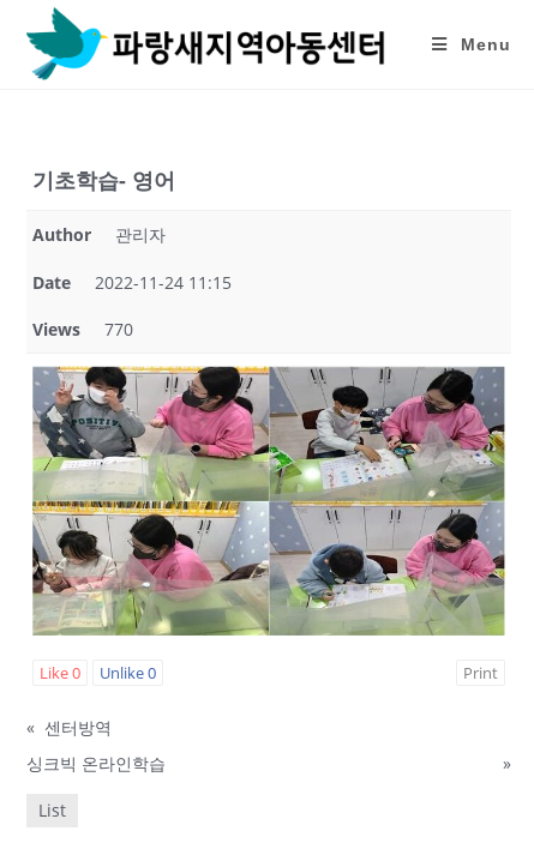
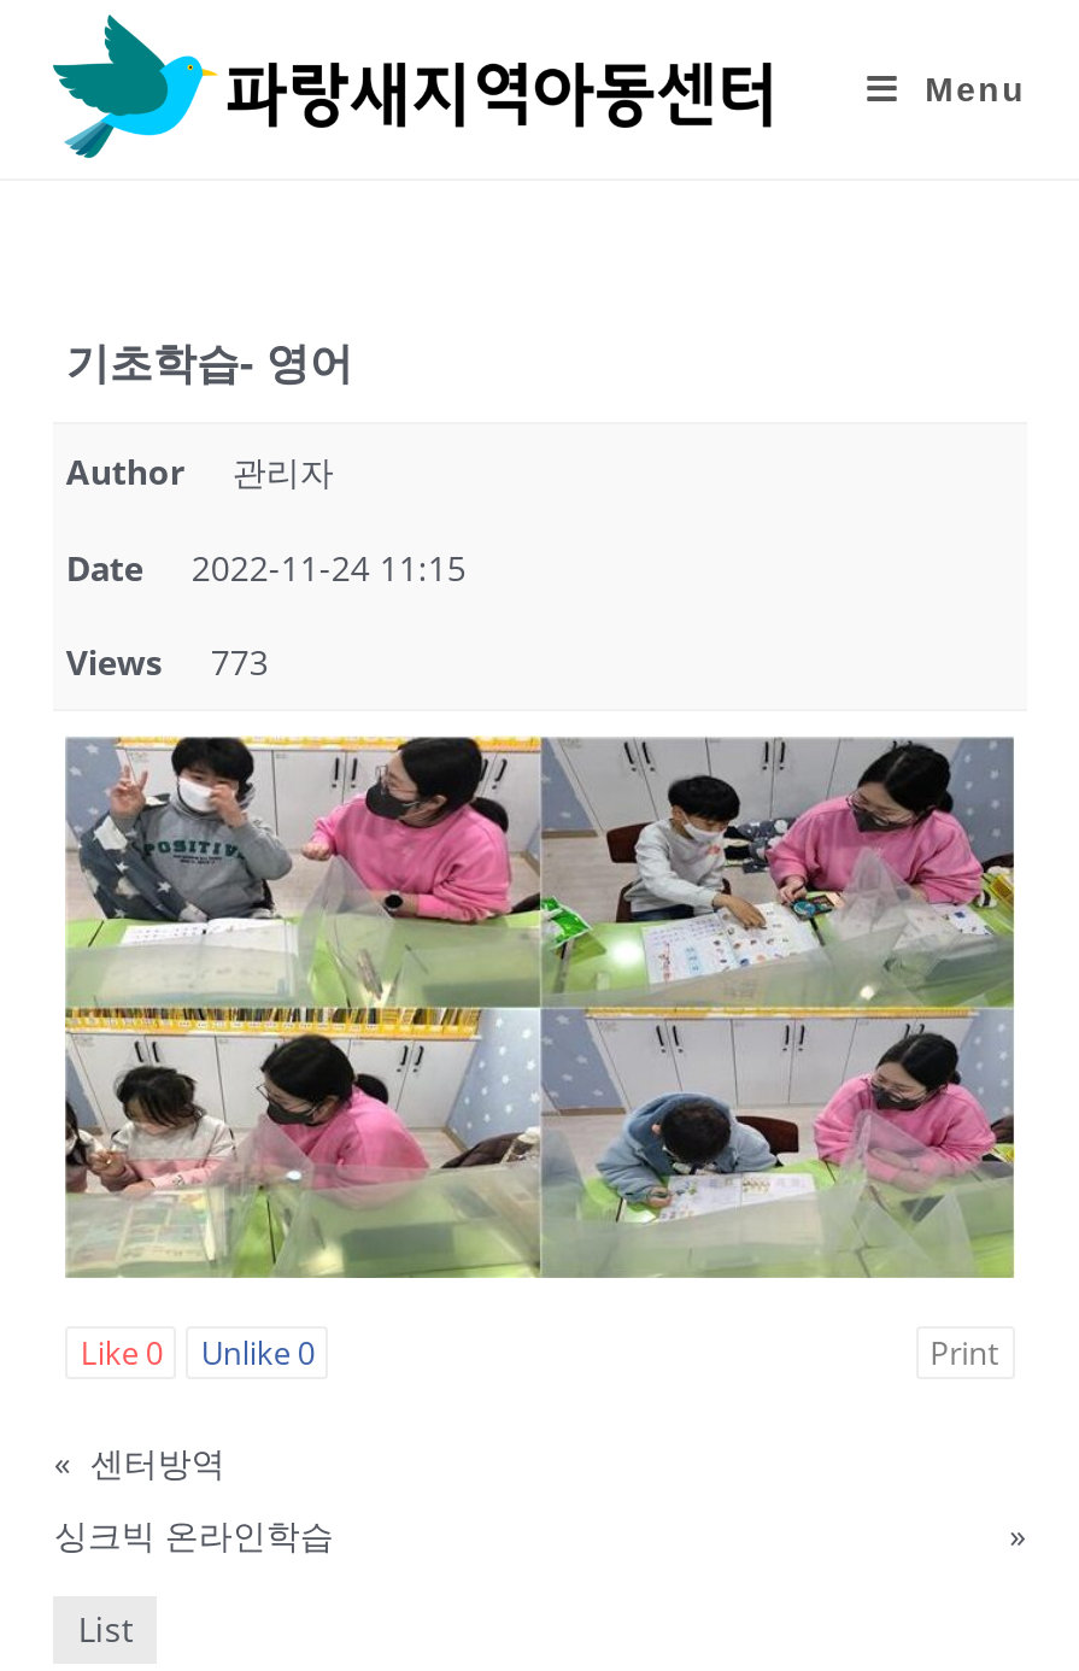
[33,318,134,341] Views 770 -> [66,639,269,685] Views 773

